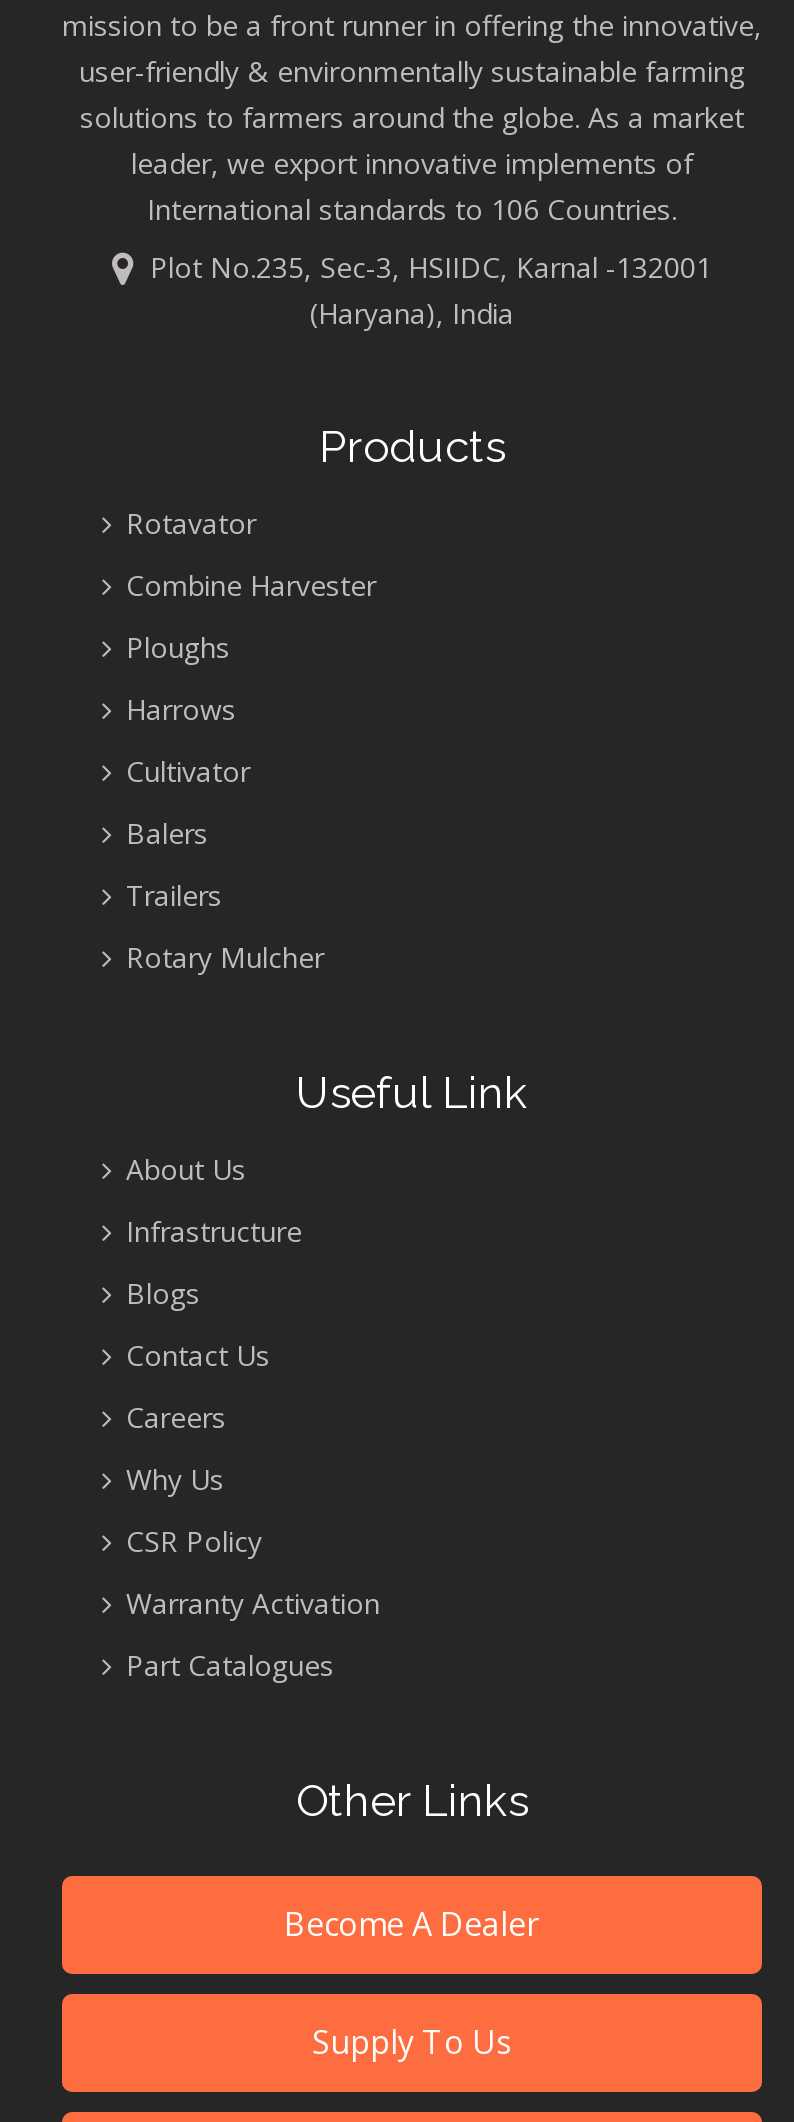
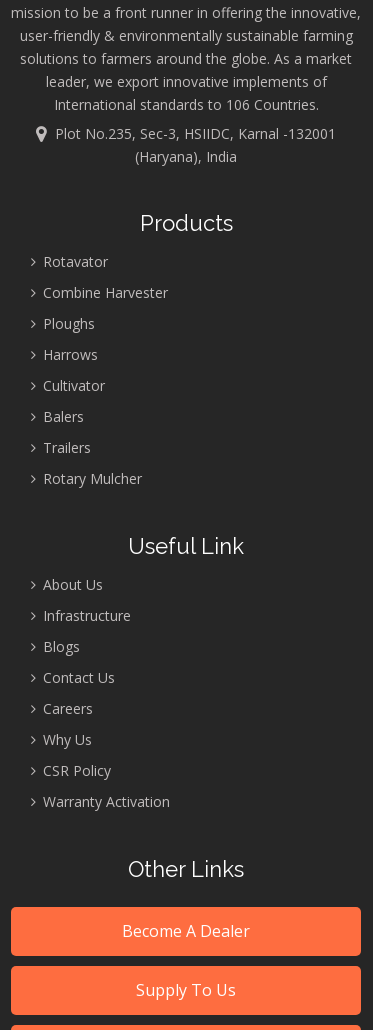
[118,1645,334,1683] Part Catalogues -> none

